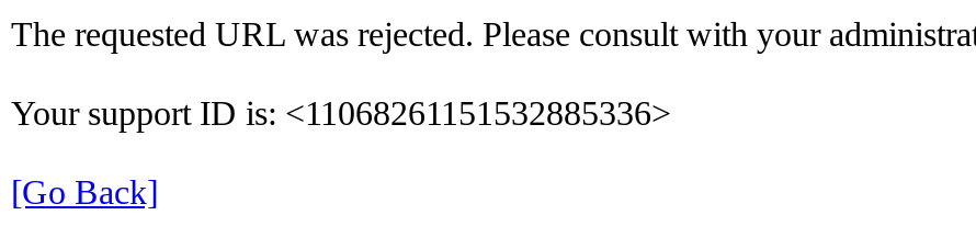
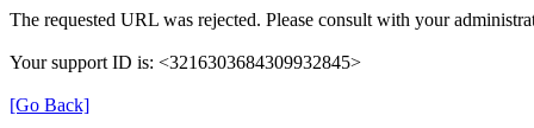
[11,94,671,132] Your support ID is: <11068261151532885336> -> [10,52,361,72] Your support ID is: <3216303684309932845>

